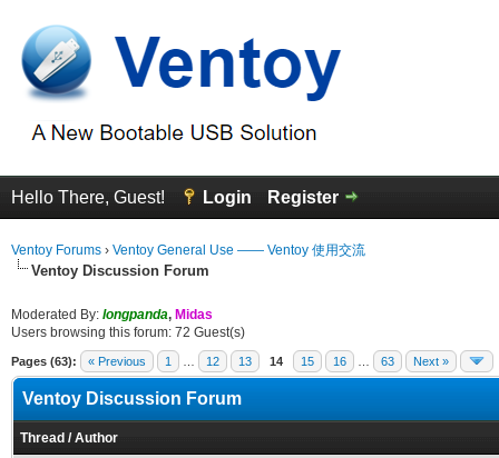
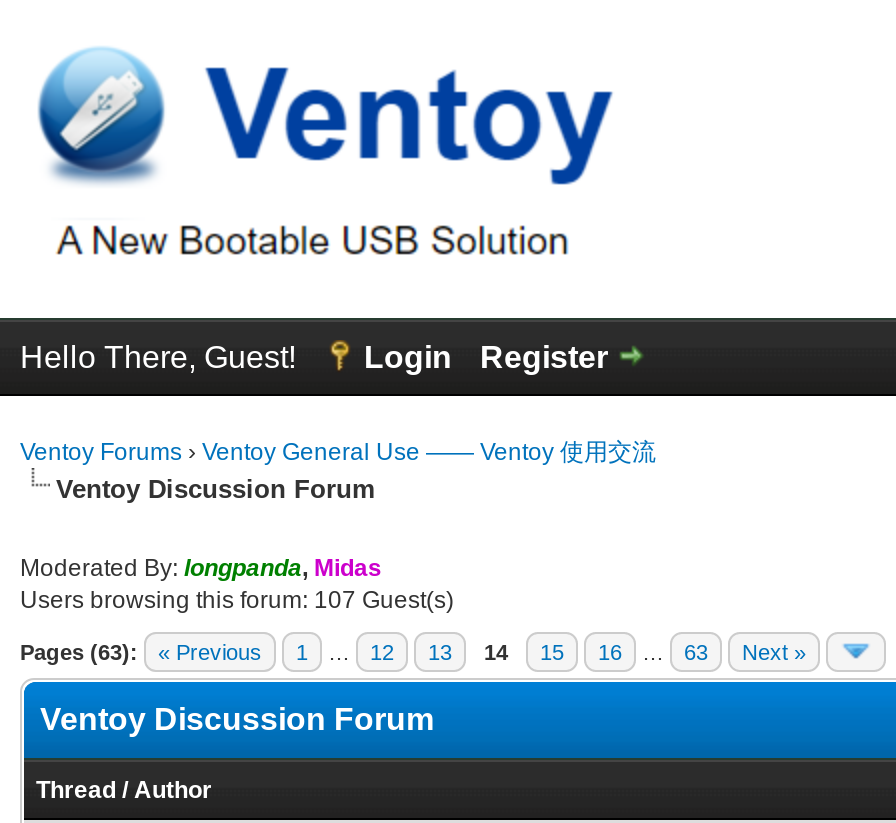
[11,325,245,340] Users browsing this forum: 72 Guest(s) -> [20,586,454,614] Users browsing this forum: 107 Guest(s)

